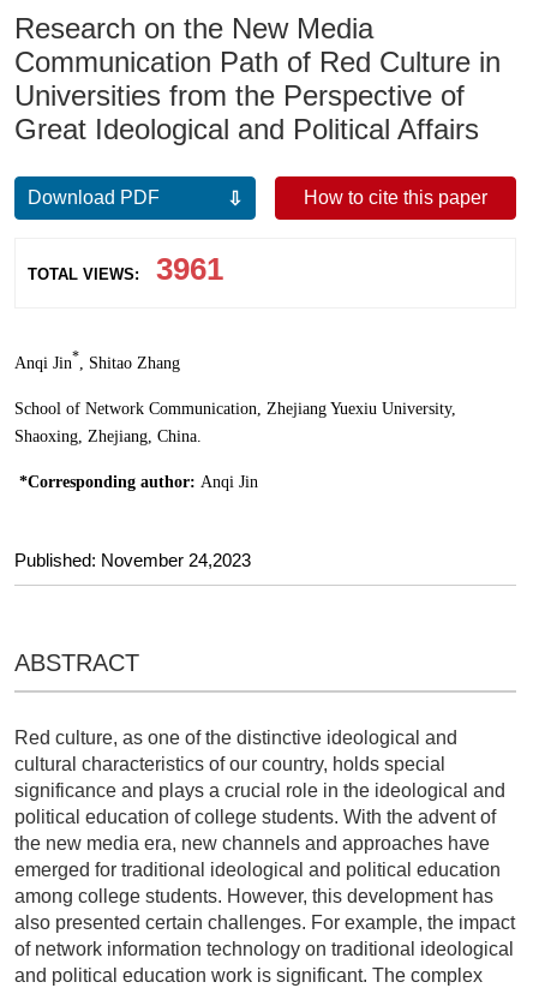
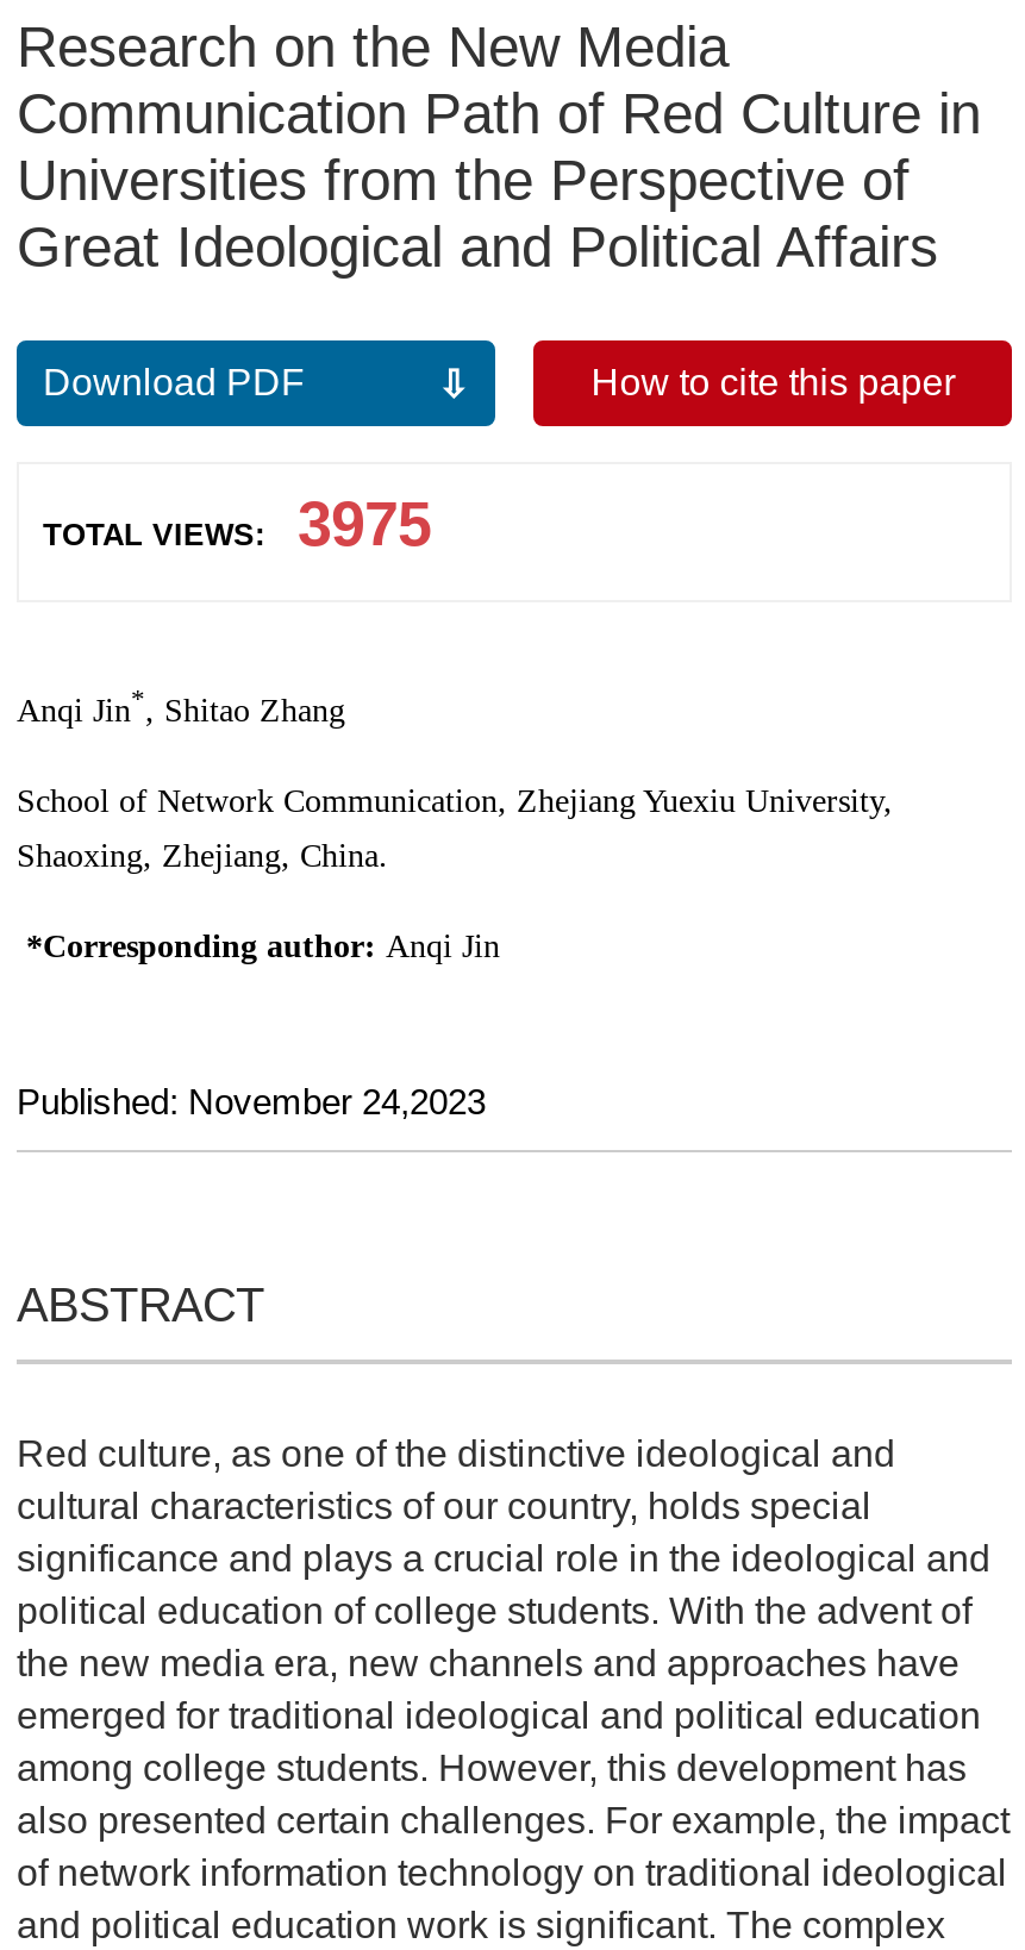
[28,251,223,287] TOTAL VIEWS: 3961 -> [43,488,431,560] TOTAL VIEWS: 3975

